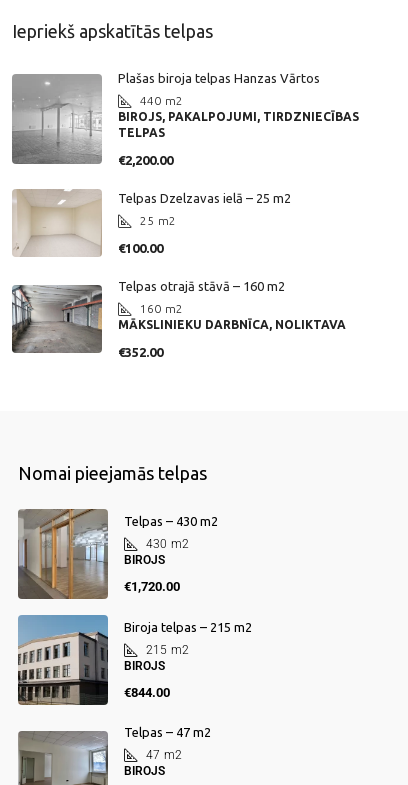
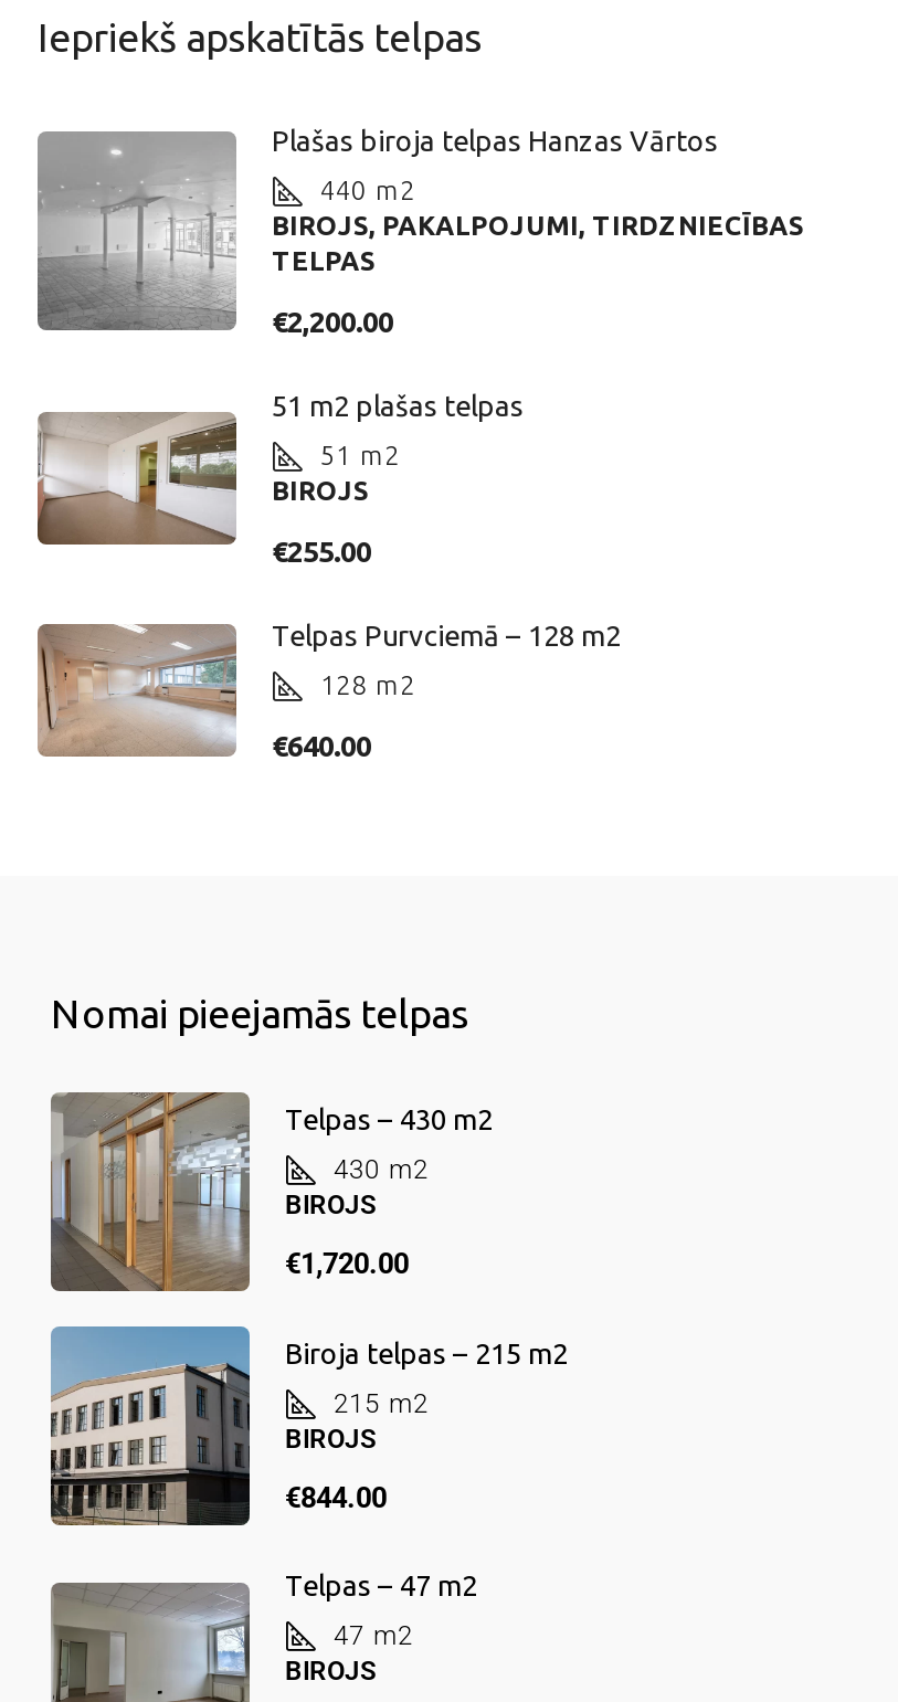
[11,188,291,261] [image] | Telpas Dzelzavas ielā – 25 m2 -> [35,385,524,547] [image] | 51 m2 plašas telpas
[140,214,176,227] 25 m2 -> [272,441,400,505] 51 m2 | BIROJS
[118,241,163,255] €100.00 -> [272,536,371,567] €255.00
[11,279,285,357] [image] | Telpas otrajā stāvā – 160 m2 -> [35,598,621,759] [image] | Telpas Purvciemā – 128 m2
[118,302,346,331] 160 m2 | MĀKSLINIEKU DARBNĪCA, NOLIKTAVA -> [320,670,415,699] 128 m2
[118,345,163,359] €352.00 -> [272,730,371,761] €640.00

